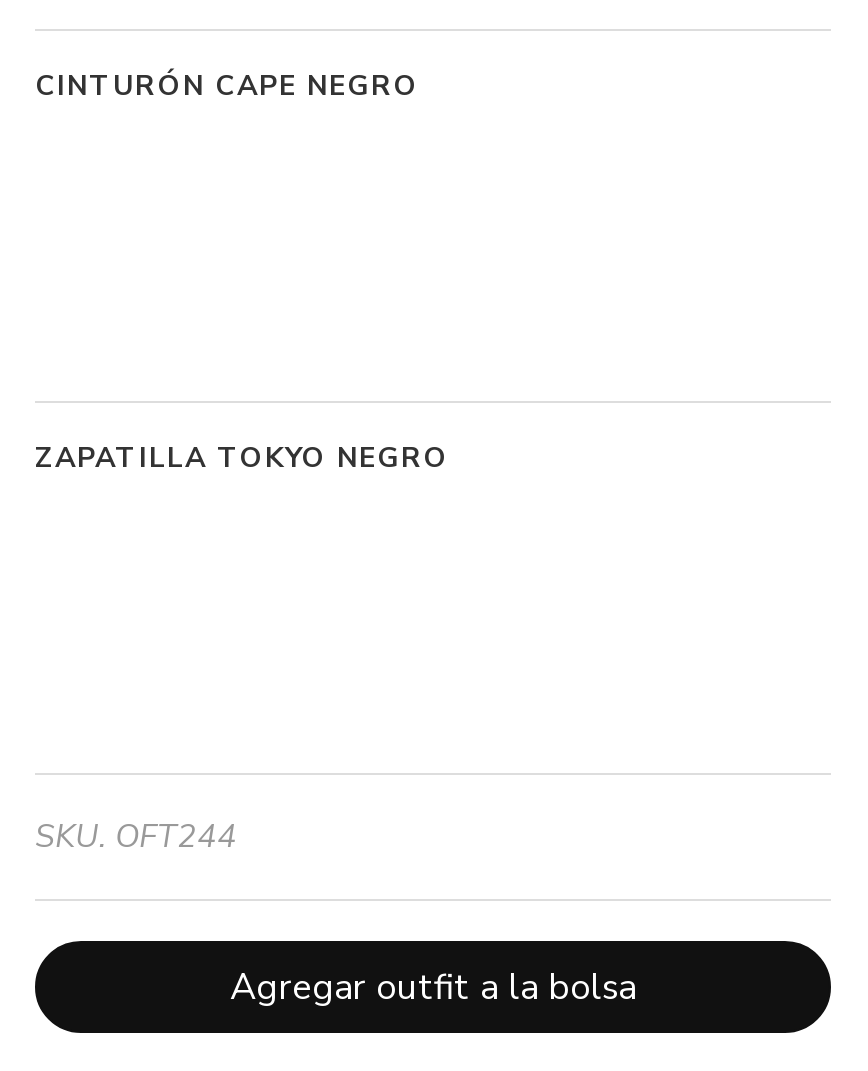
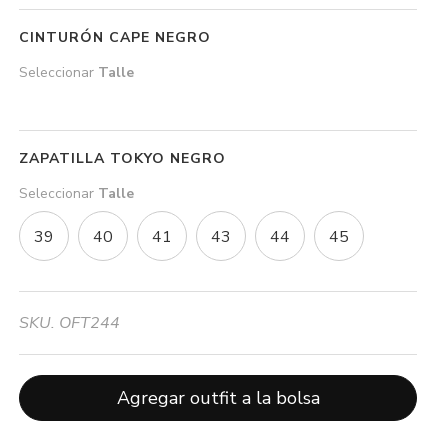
none -> [19,63,134,82] Seleccionar Talle
none -> [19,184,349,248] Seleccionar Talle | 39 | 40 | 41 | 43 | 44 | 45

